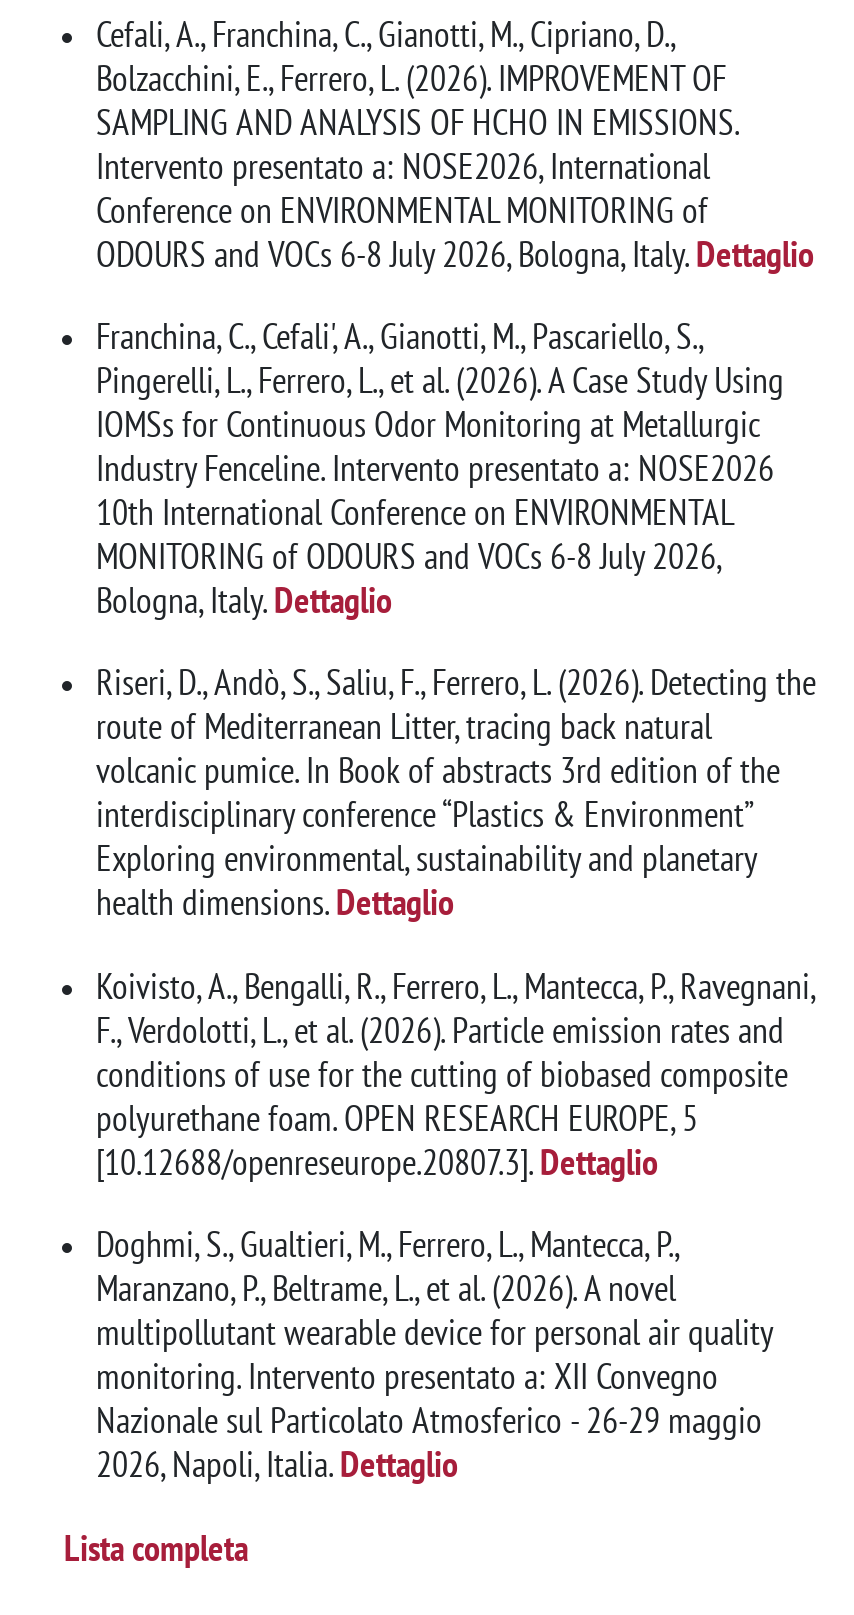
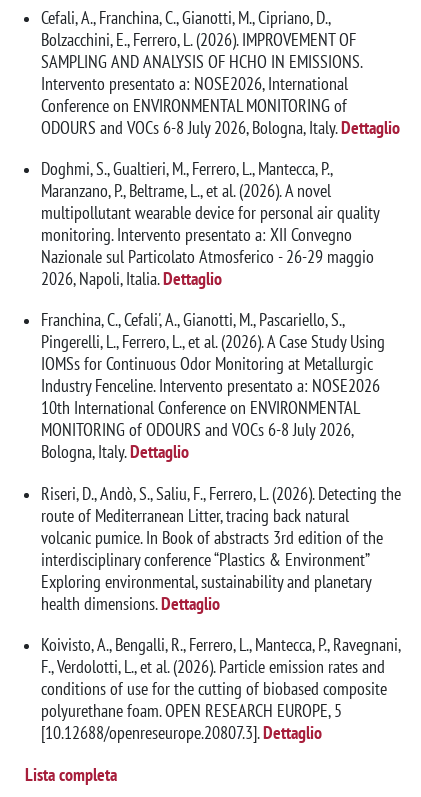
moved [96,313,816,1184] -> [41,308,401,744]: Franchina, C., Cefali', A., Gianotti, M., Pascariello, S., | Pingerelli, L., Ferrero, L., et al. (2026). A Case Study Using | IOMSs for Continuous Odor Monitoring at Metallurgic | ... | polyurethane foam. OPEN RESEARCH EUROPE, 5 | [10.12688/openreseurope.20807.3]. Dettaglio
moved [96,1220,772,1486] -> [41,157,379,290]: Doghmi, S., Gualtieri, M., Ferrero, L., Mantecca, P., | Maranzano, P., Beltrame, L., et al. (2026). A novel | multipollutant wearable device for personal air quality | monitoring. Intervento presentato a: XII Convegno | Nazionale sul Particolato Atmosferico - 26-29 maggio | 2026, Napoli, Italia. Dettaglio

